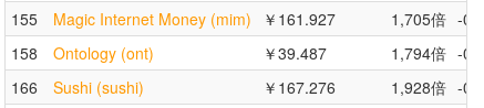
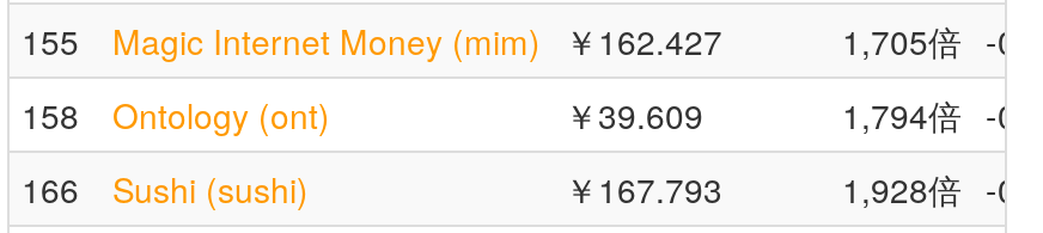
[53,8,336,30] Magic Internet Money (mim) ￥161.927 -> [112,17,722,65] Magic Internet Money (mim) ￥162.427
[262,42,327,64] ￥39.487 -> [565,91,703,139] ￥39.609
[262,76,336,98] ￥167.276 -> [565,165,722,213] ￥167.793

